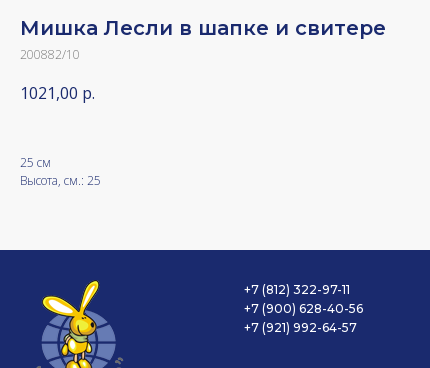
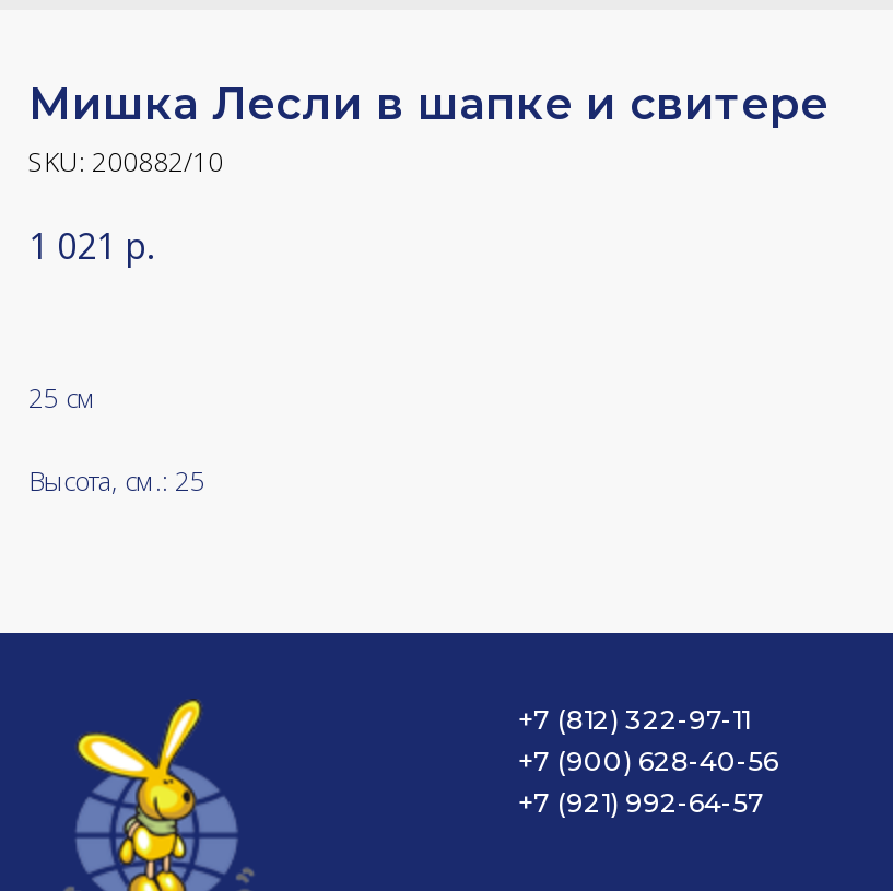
[20,46,80,63] 200882/10 -> [28,143,223,180] SKU: 200882/10
[20,82,95,104] 1021,00 р. -> [28,222,153,270] 1 021 р.

